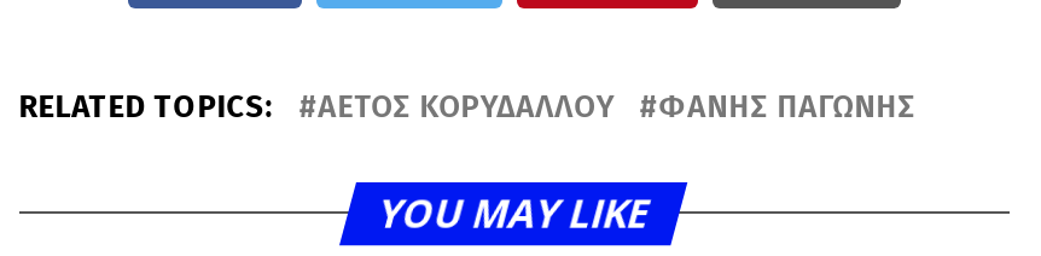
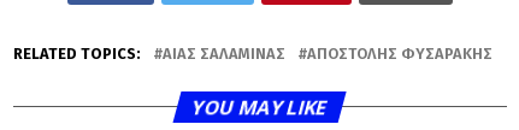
[318,88,917,124] ΑΕΤΌΣ ΚΟΡΥΔΑΛΛΟΎ | ΦΆΝΗΣ ΠΑΓΏΝΗΣ -> [162,44,492,62] ΑΊΑΣ ΣΑΛΑΜΊΝΑΣ | ΑΠΟΣΤΌΛΗΣ ΦΥΣΑΡΆΚΗΣ

